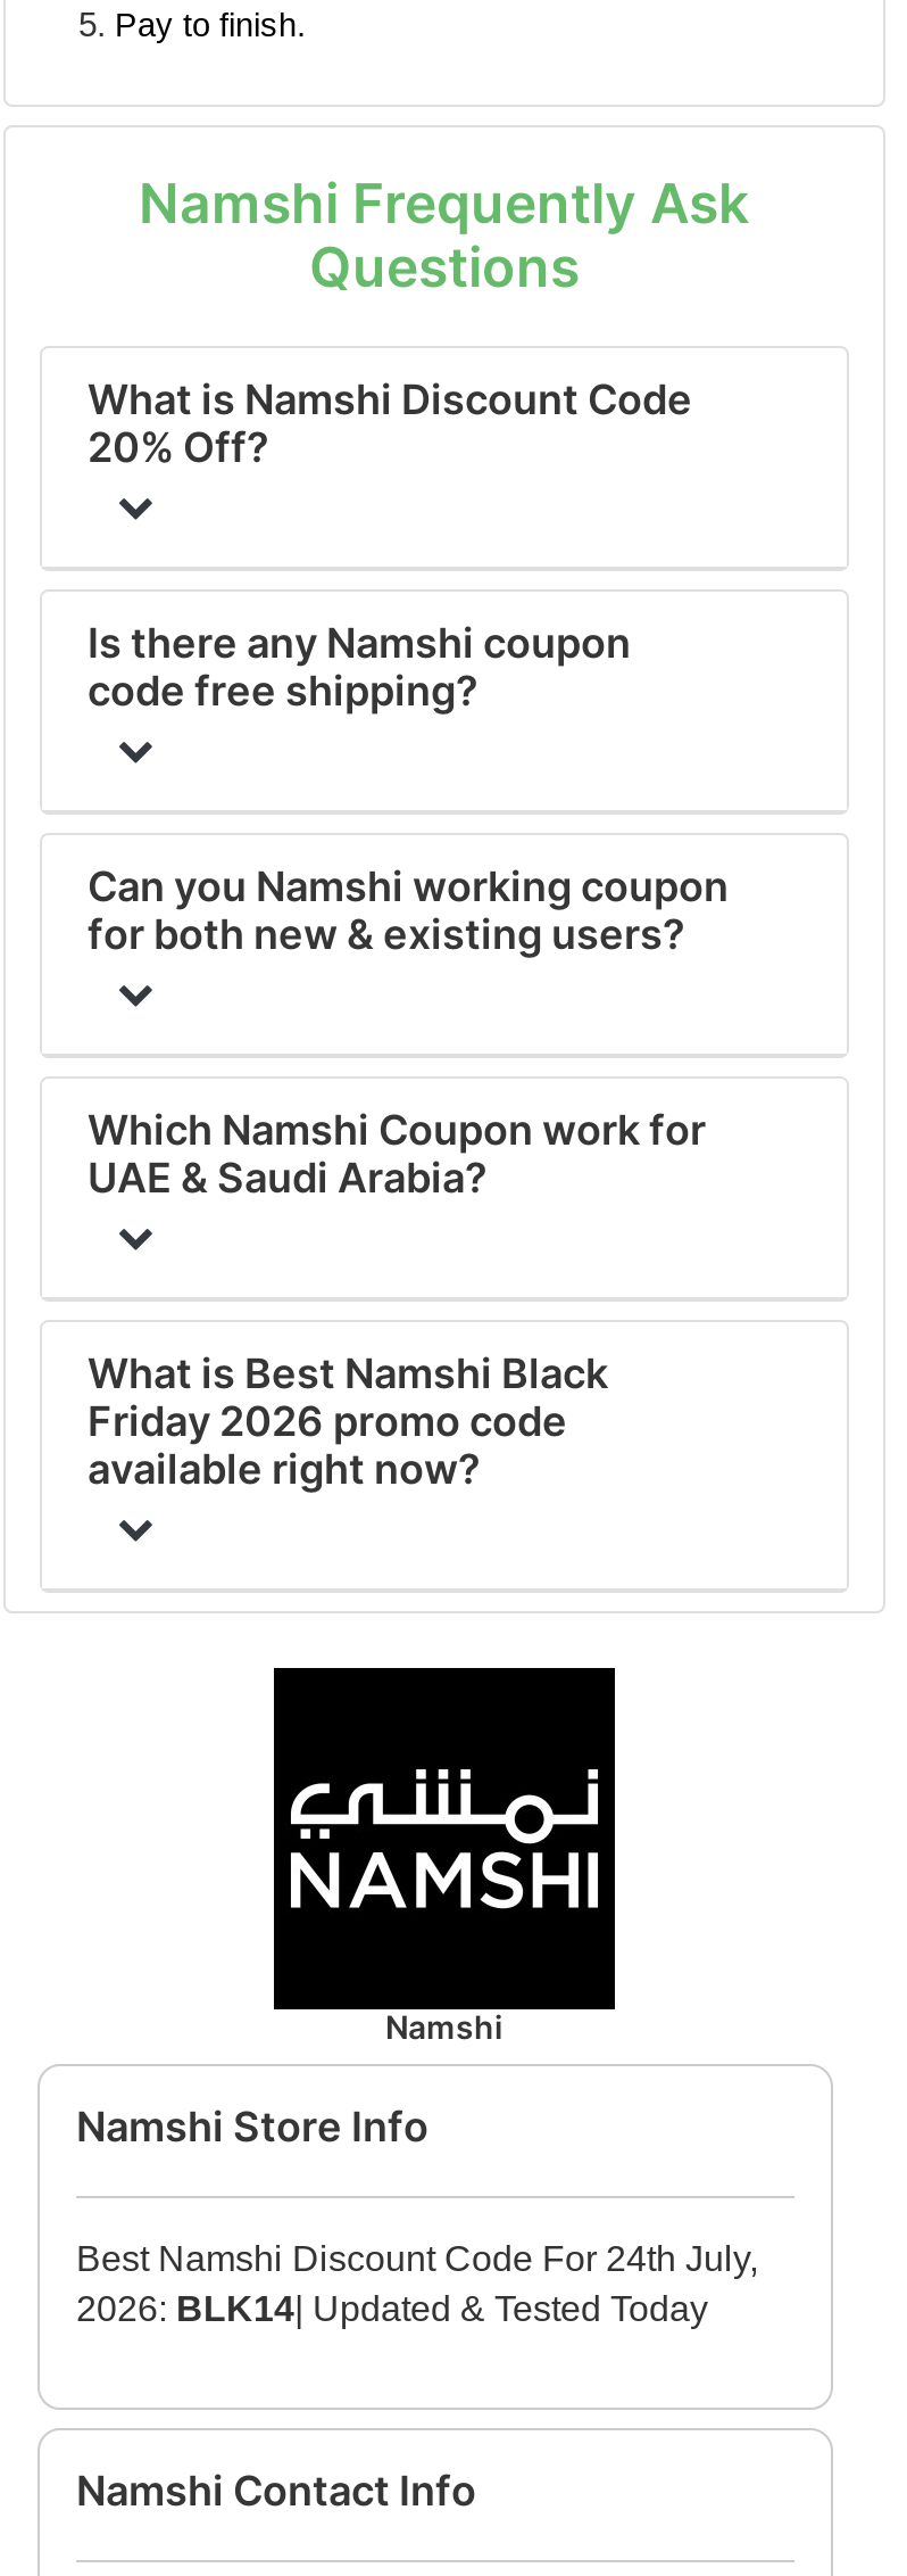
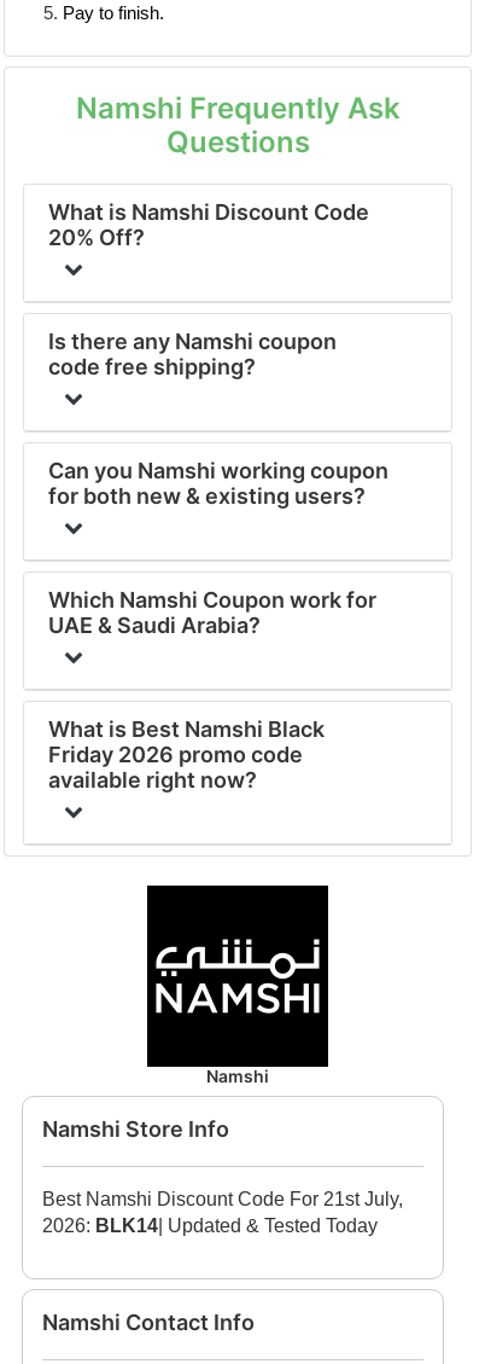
[76,2240,758,2279] Best Namshi Discount Code For 24th July, -> [42,1189,403,1210] Best Namshi Discount Code For 21st July,

